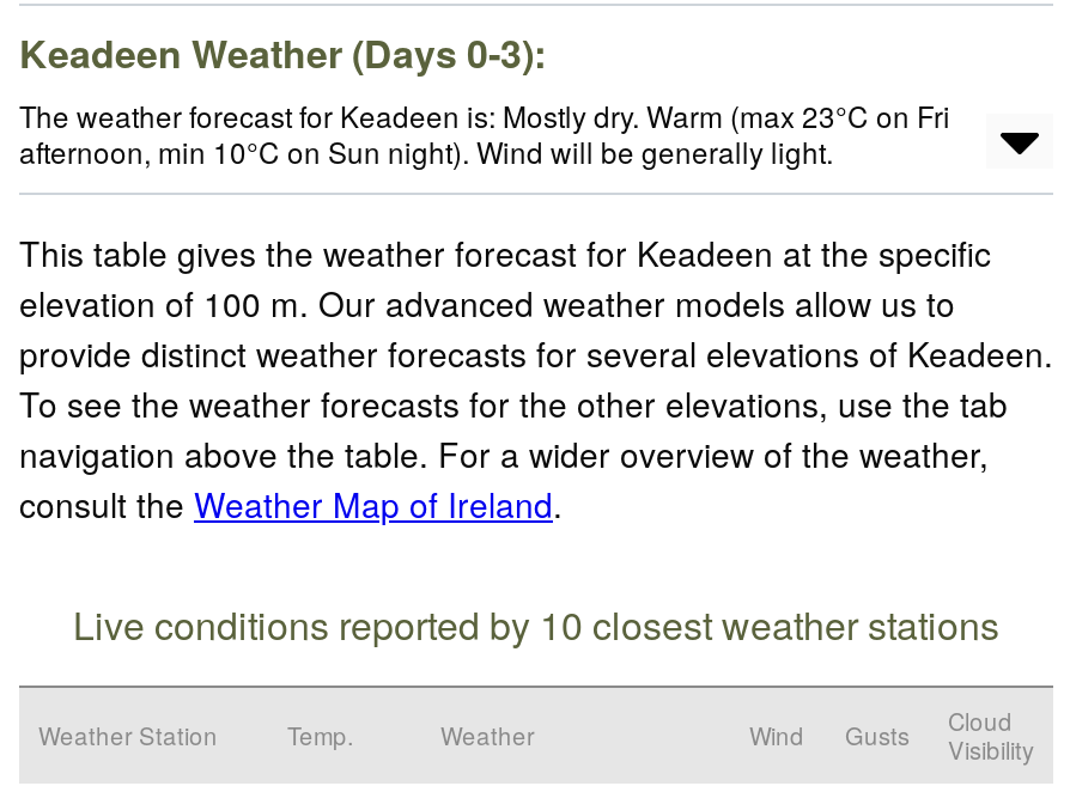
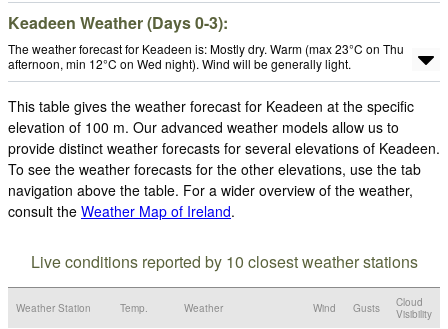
[19,95,950,136] The weather forecast for Keadeen is: Mostly dry. Warm (max 23°C on Fri -> [8,40,404,57] The weather forecast for Keadeen is: Mostly dry. Warm (max 23°C on Thu
[19,131,833,172] afternoon, min 10°C on Sun night). Wind will be generally light. -> [8,55,351,72] afternoon, min 12°C on Wed night). Wind will be generally light.

